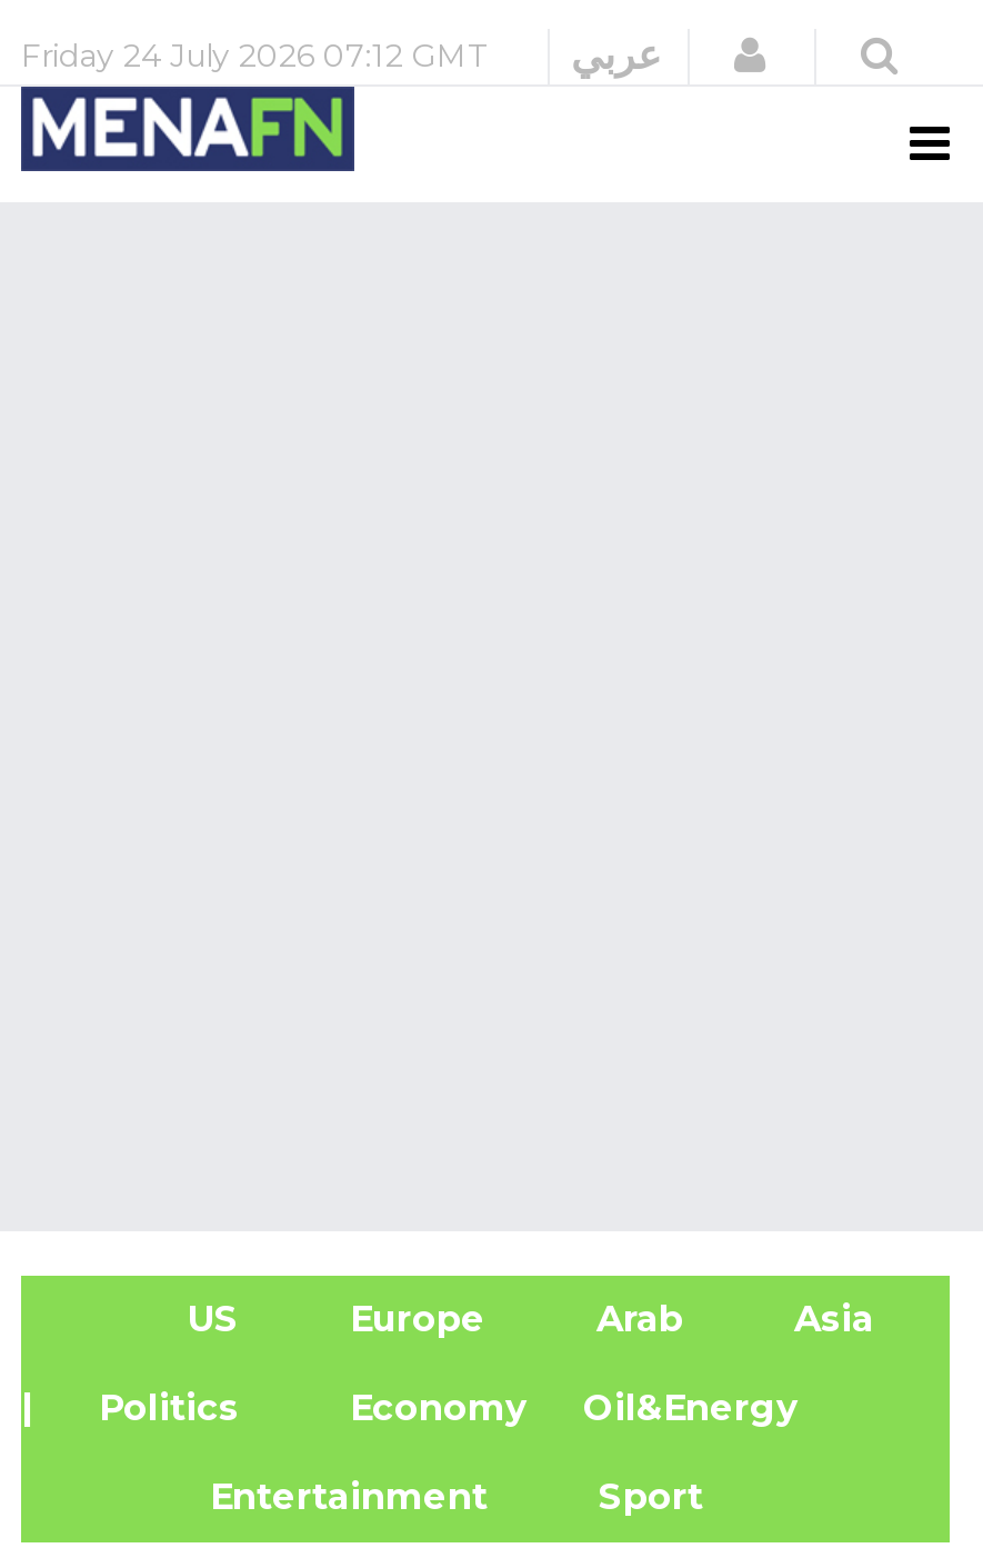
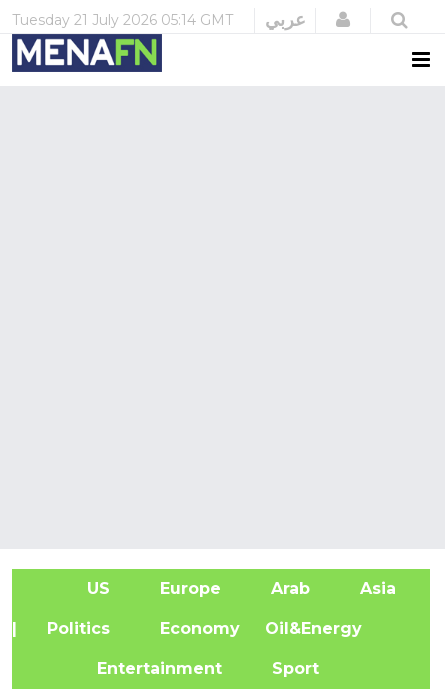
[21,36,485,76] Friday 24 July 2026 07:12 GMT -> [12,11,233,29] Tuesday 21 July 2026 05:14 GMT

